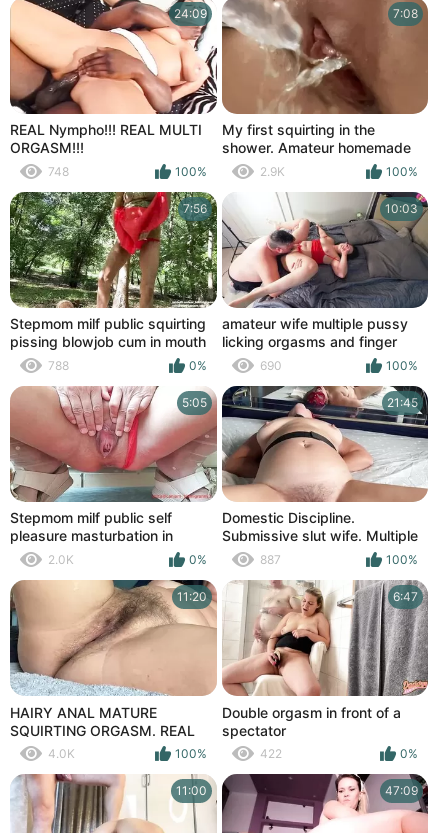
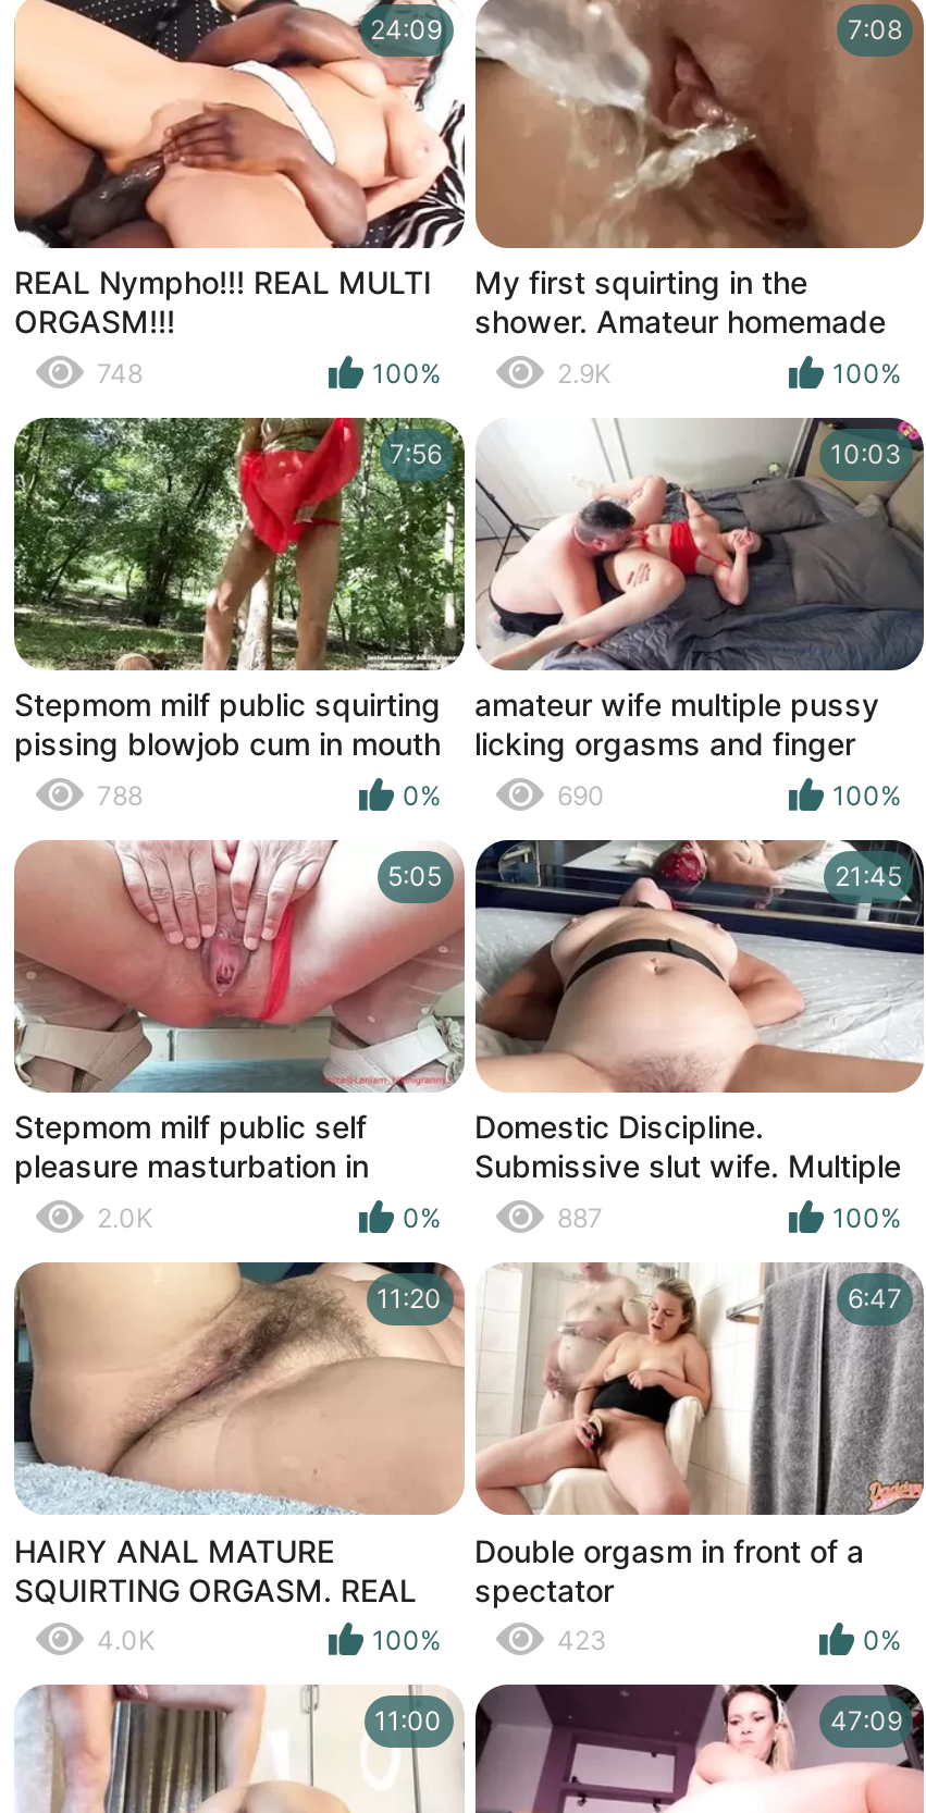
[259,746,281,761] 422 -> [557,1624,607,1656] 423

